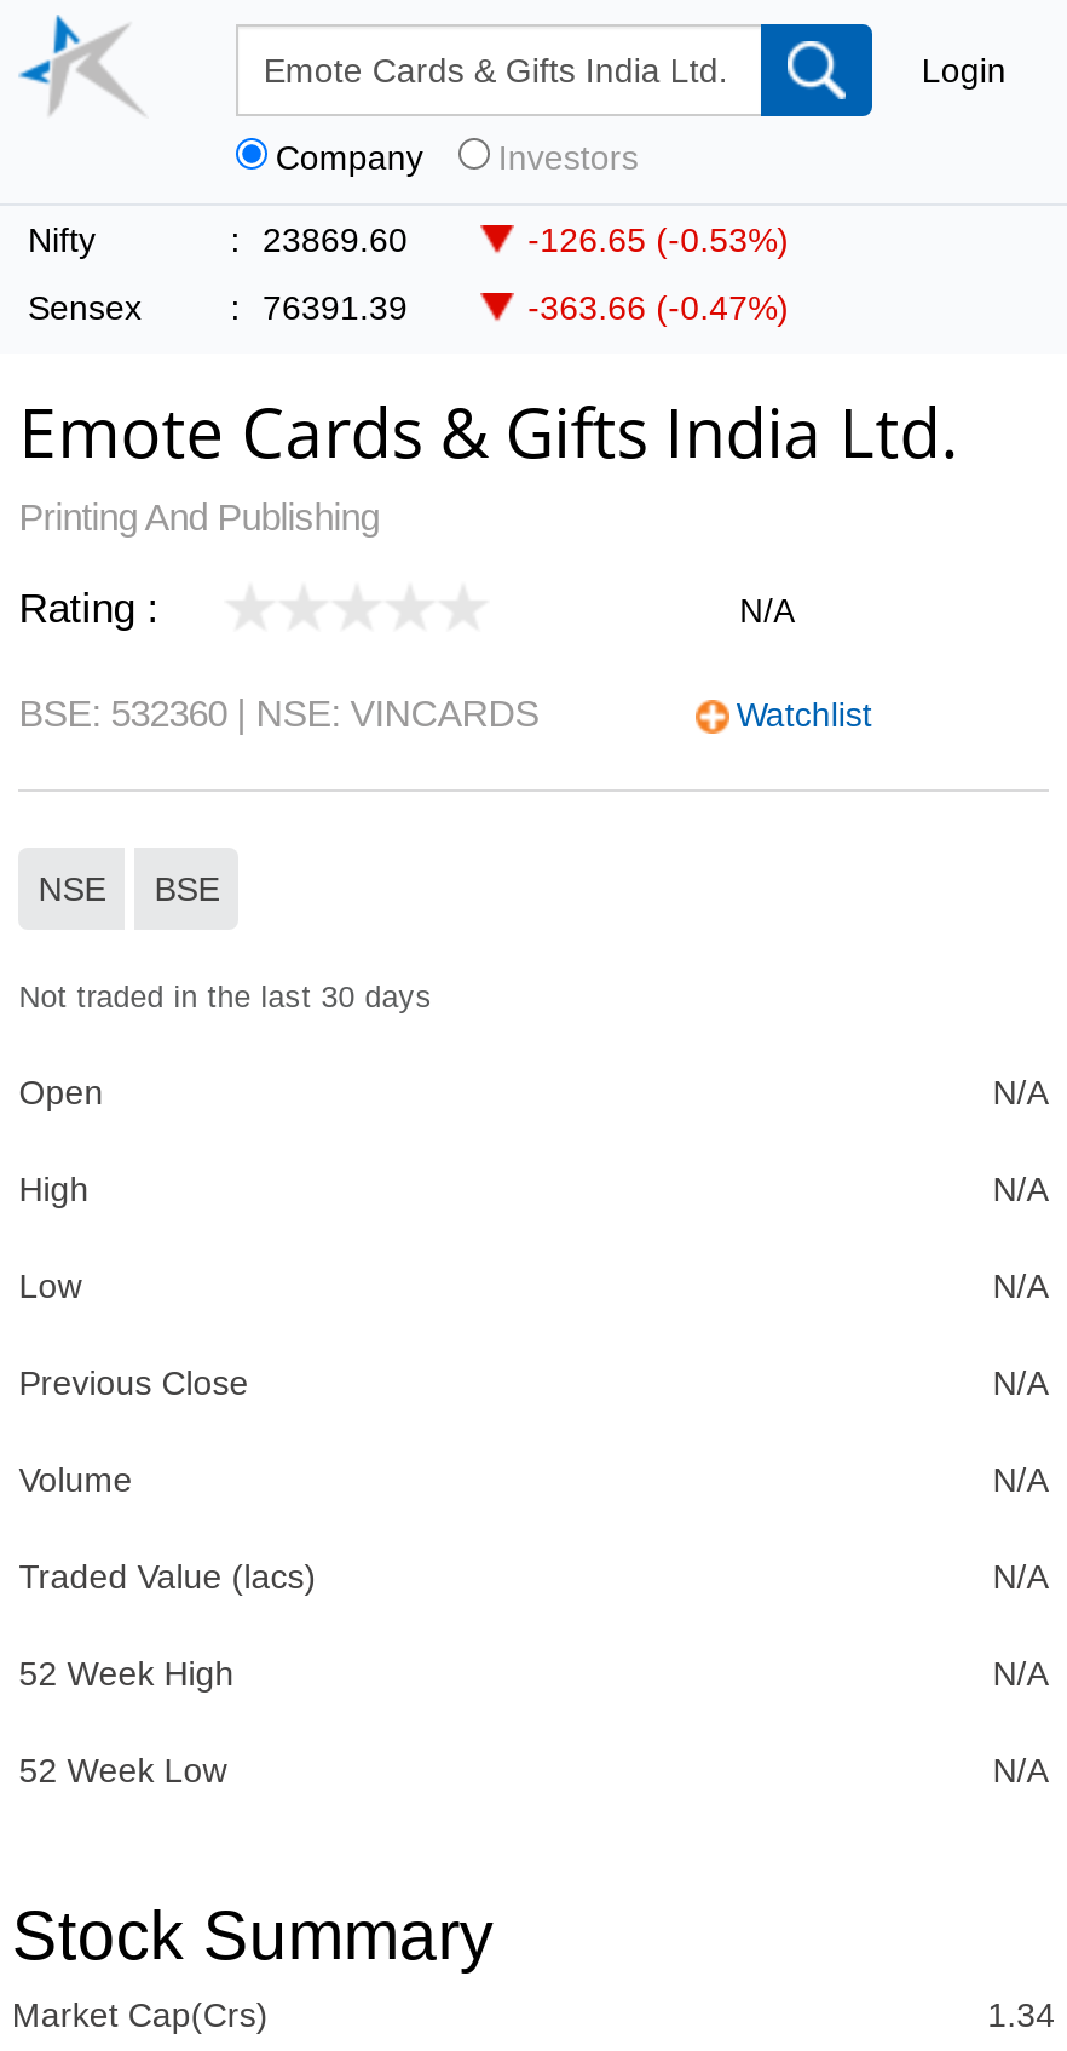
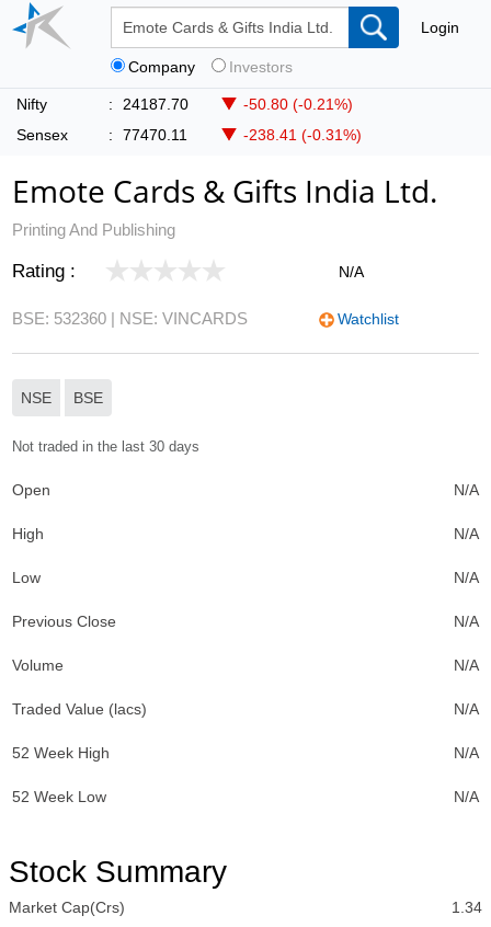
[263,220,408,259] 23869.60 -> [123,95,189,113] 24187.70
[528,220,789,259] -126.65 (-0.53%) -> [243,95,352,113] -50.80 (-0.21%)
[263,288,408,327] 76391.39 -> [123,126,187,144] 77470.11
[528,288,789,327] -363.66 (-0.47%) -> [243,126,361,144] -238.41 (-0.31%)

